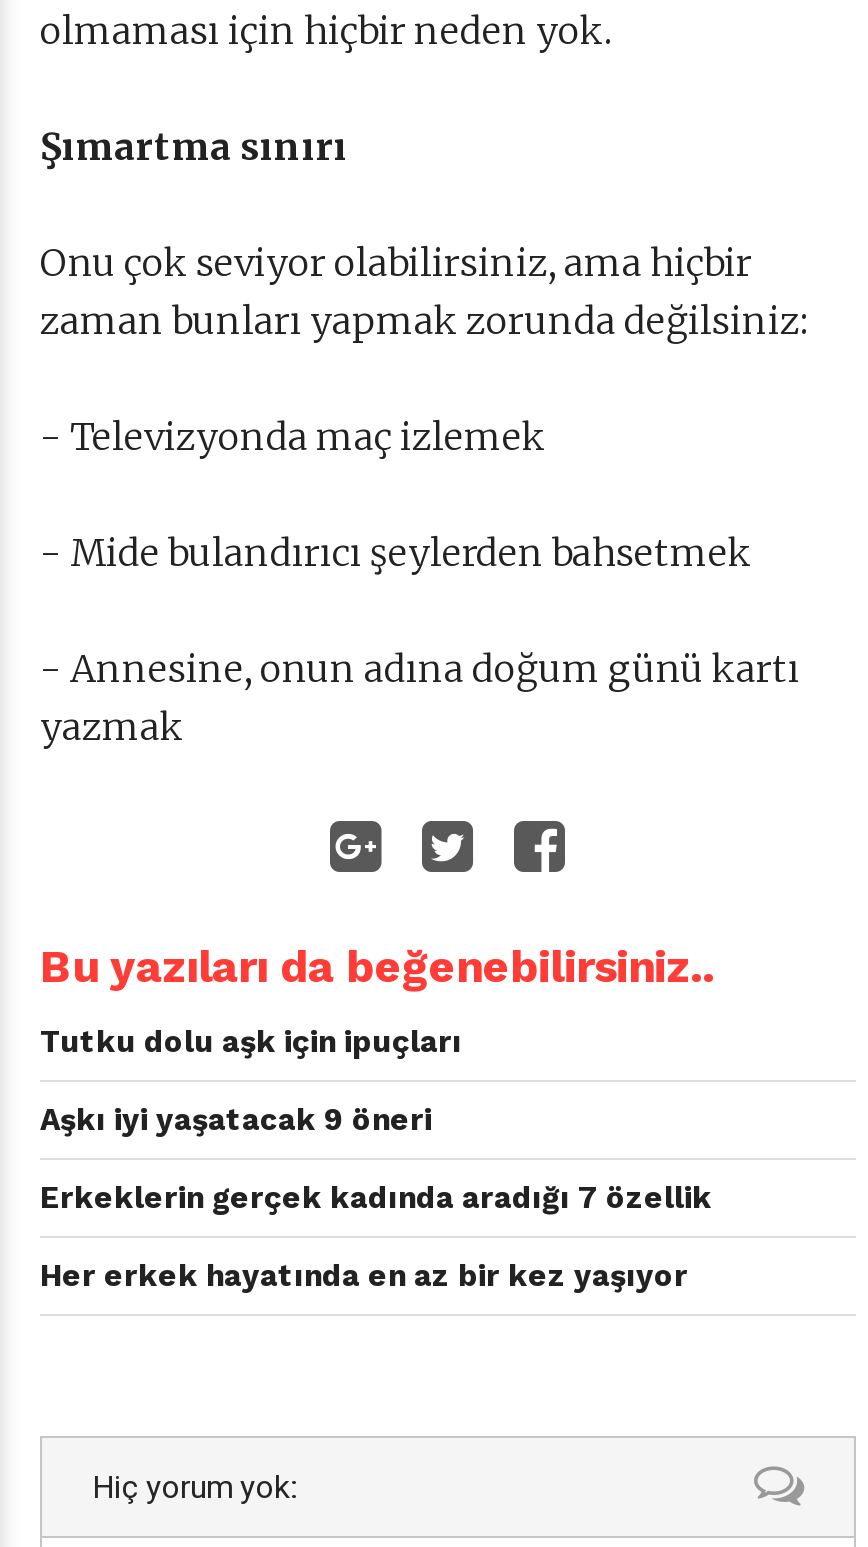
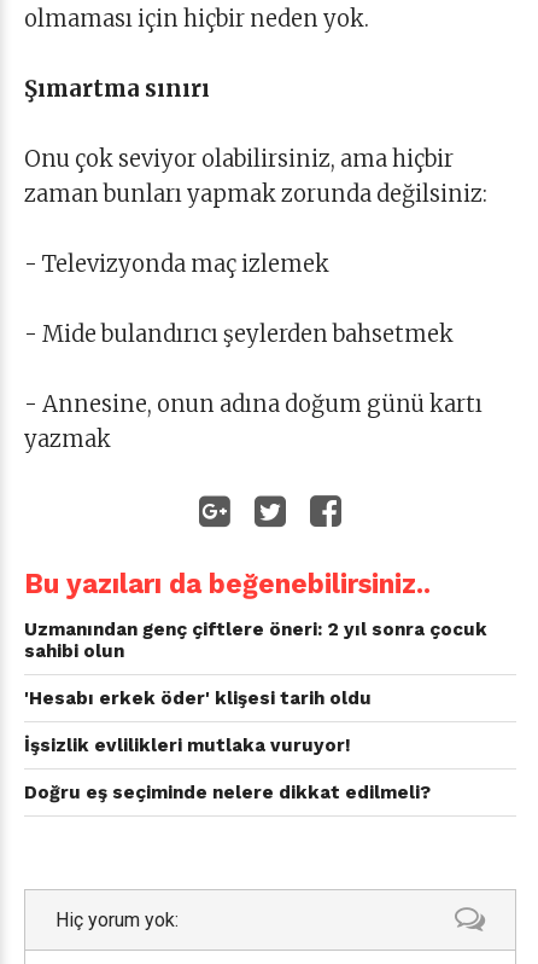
[40,1025,462,1061] Tutku dolu aşk için ipuçları -> [24,619,487,662] Uzmanından genç çiftlere öneri: 2 yıl sonra çocuk | sahibi olun
[40,1103,432,1139] Aşkı iyi yaşatacak 9 öneri -> [24,688,372,710] 'Hesabı erkek öder' klişesi tarih oldu
[40,1181,712,1217] Erkeklerin gerçek kadında aradığı 7 özellik -> [24,735,351,757] İşsizlik evlilikleri mutlaka vuruyor!
[40,1259,688,1295] Her erkek hayatında en az bir kez yaşıyor -> [24,782,431,804] Doğru eş seçiminde nelere dikkat edilmeli?

